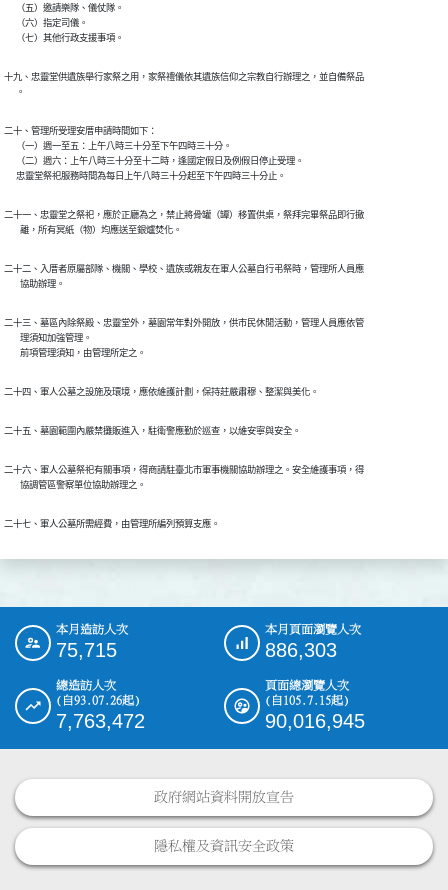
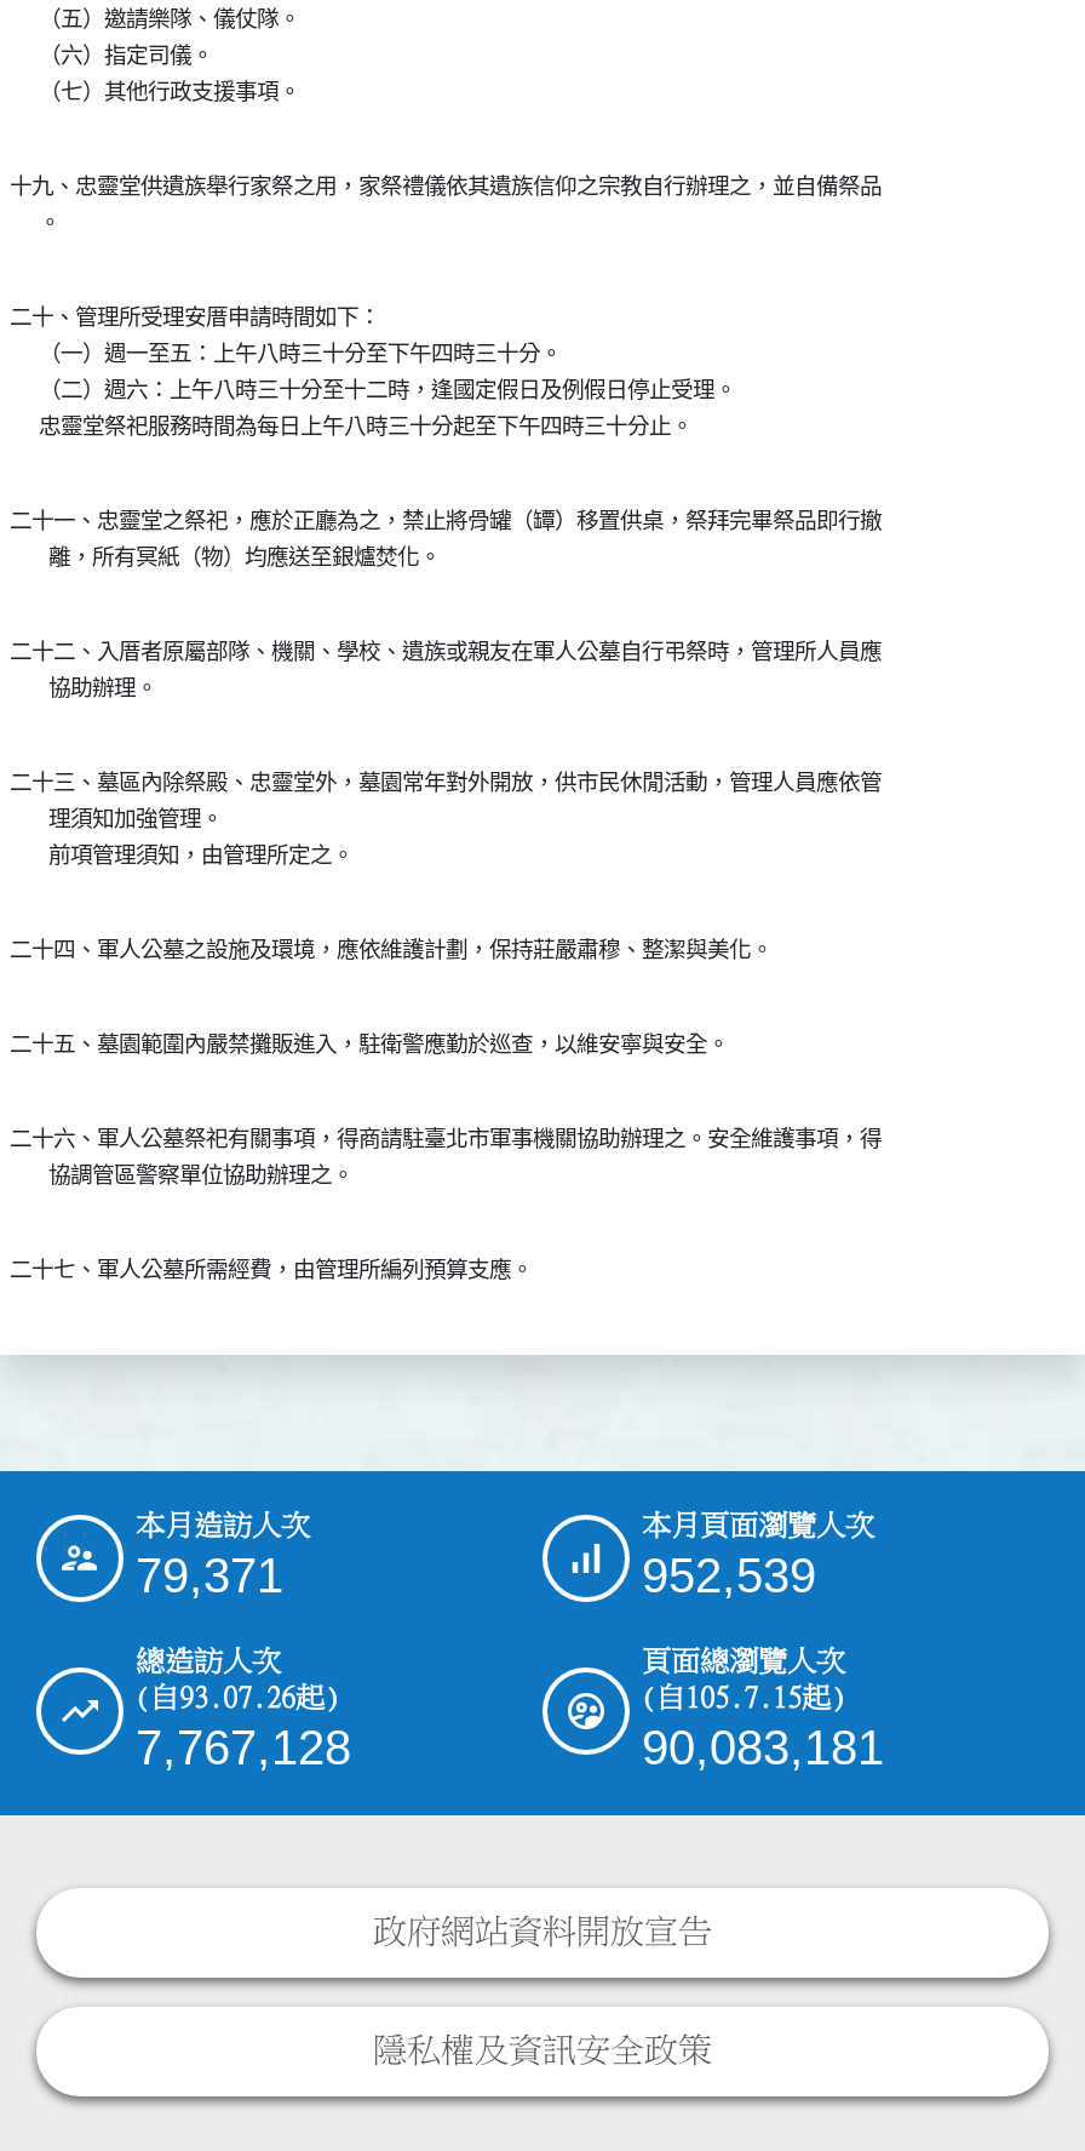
[56,639,117,661] 75,715 -> [136,1550,283,1603] 79,371
[265,639,337,661] 886,303 -> [642,1550,816,1603] 952,539
[56,710,145,732] 7,763,472 -> [136,1722,351,1775] 7,767,128
[265,710,365,732] 90,016,945 -> [642,1722,884,1775] 90,083,181

